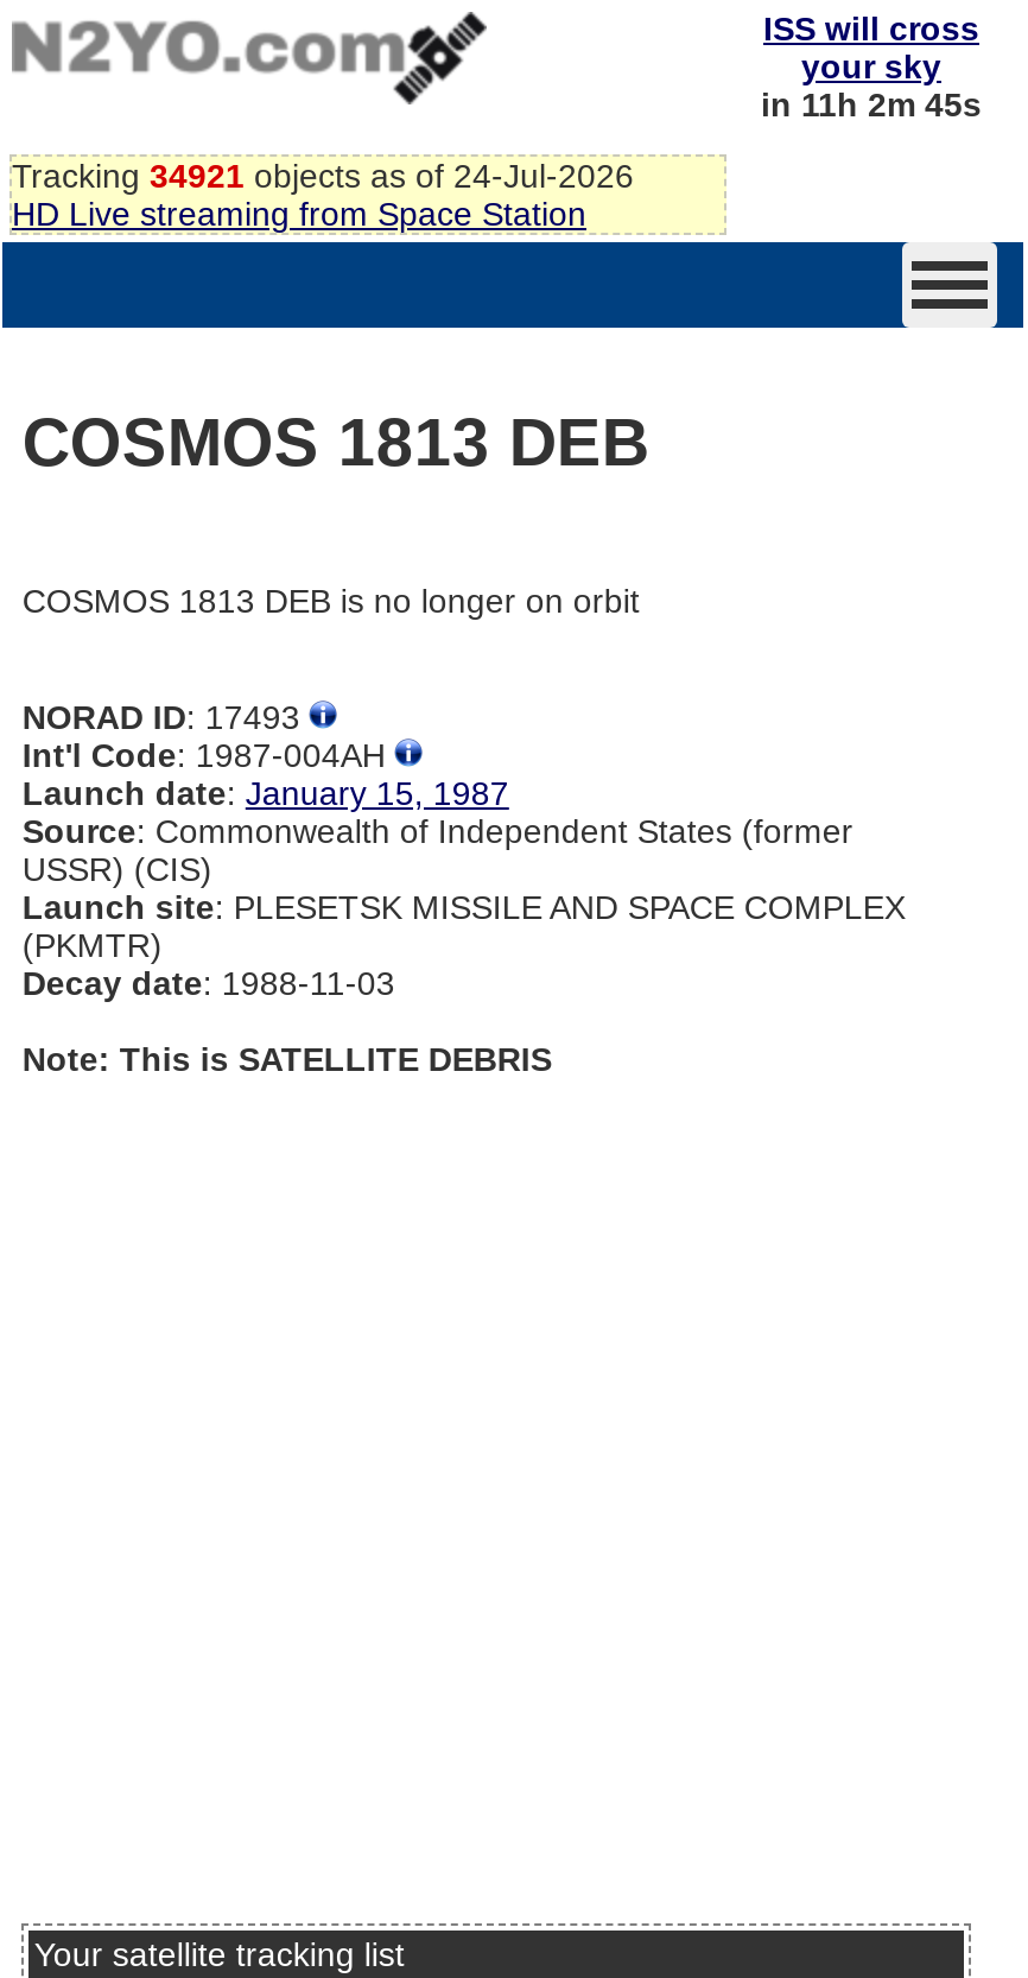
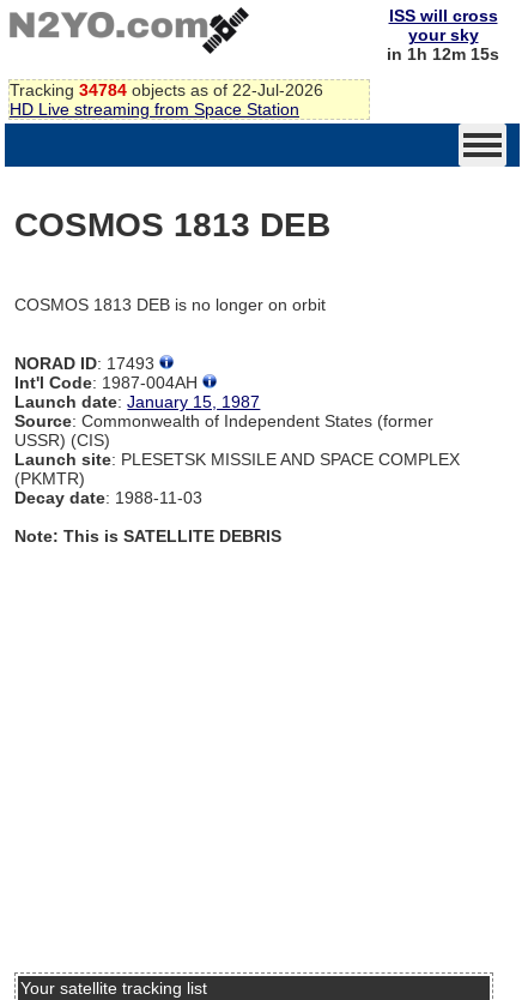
[761,85,982,123] in 11h 2m 45s -> [387,44,499,64] in 1h 12m 15s
[12,156,634,194] Tracking 34921 objects as of 24-Jul-2026 -> [10,80,323,99] Tracking 34784 objects as of 22-Jul-2026

